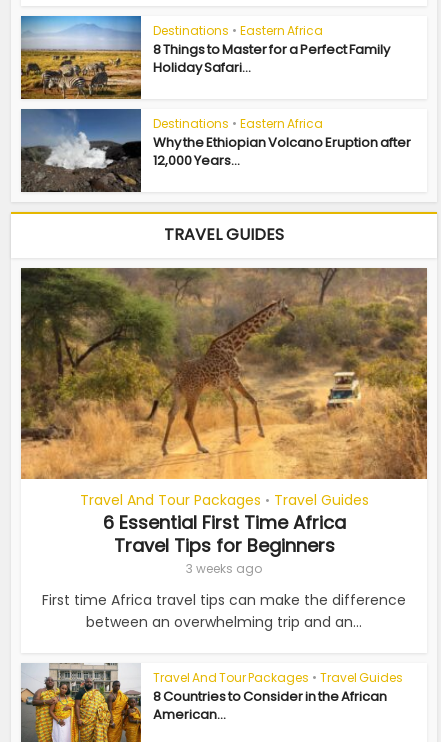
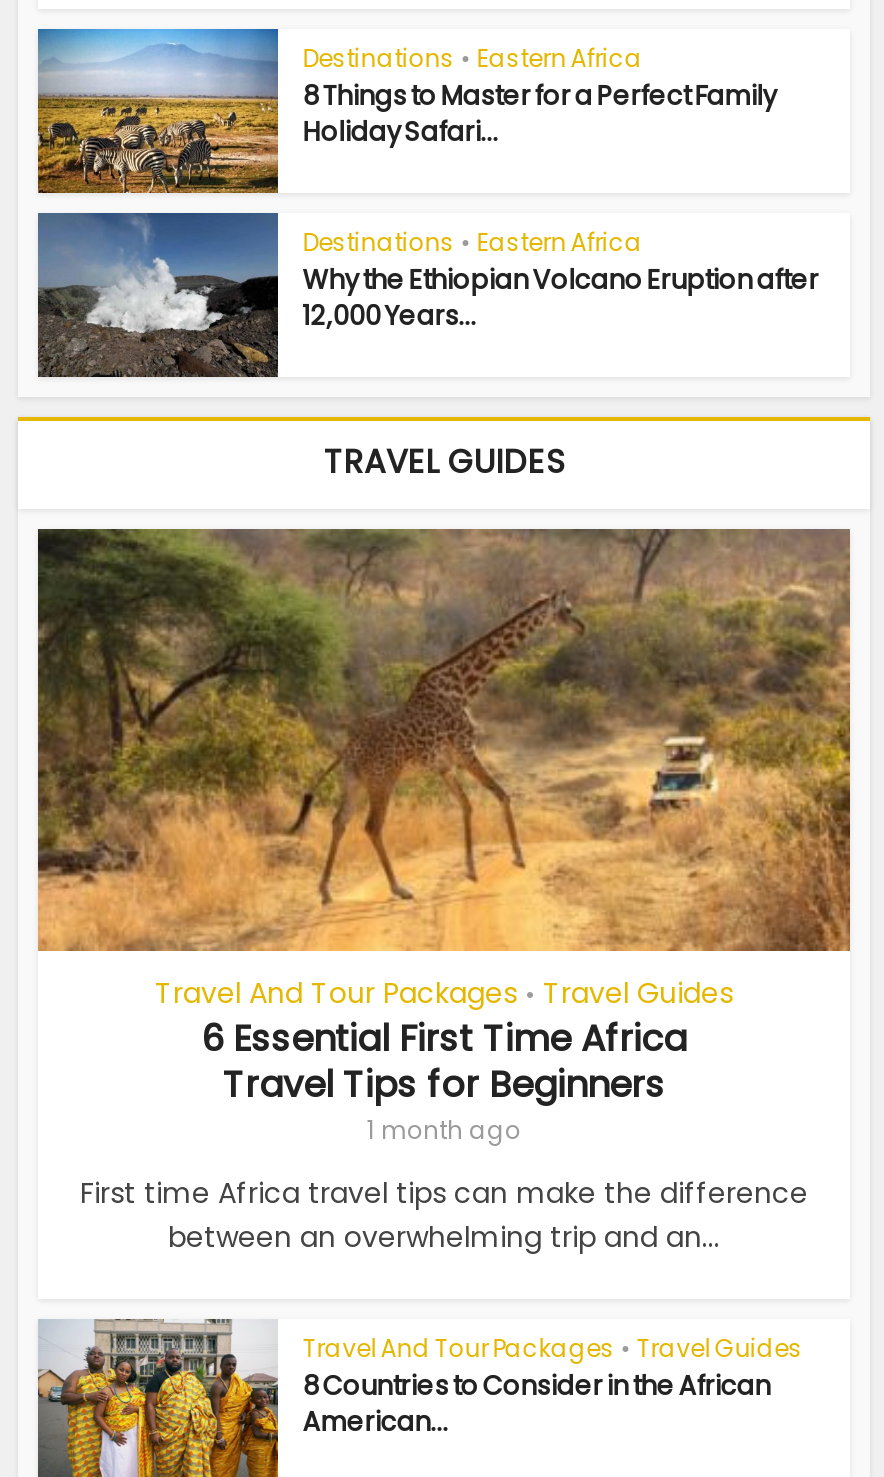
[186,560,262,577] 3 weeks ago -> [367,1113,521,1147] 1 month ago

